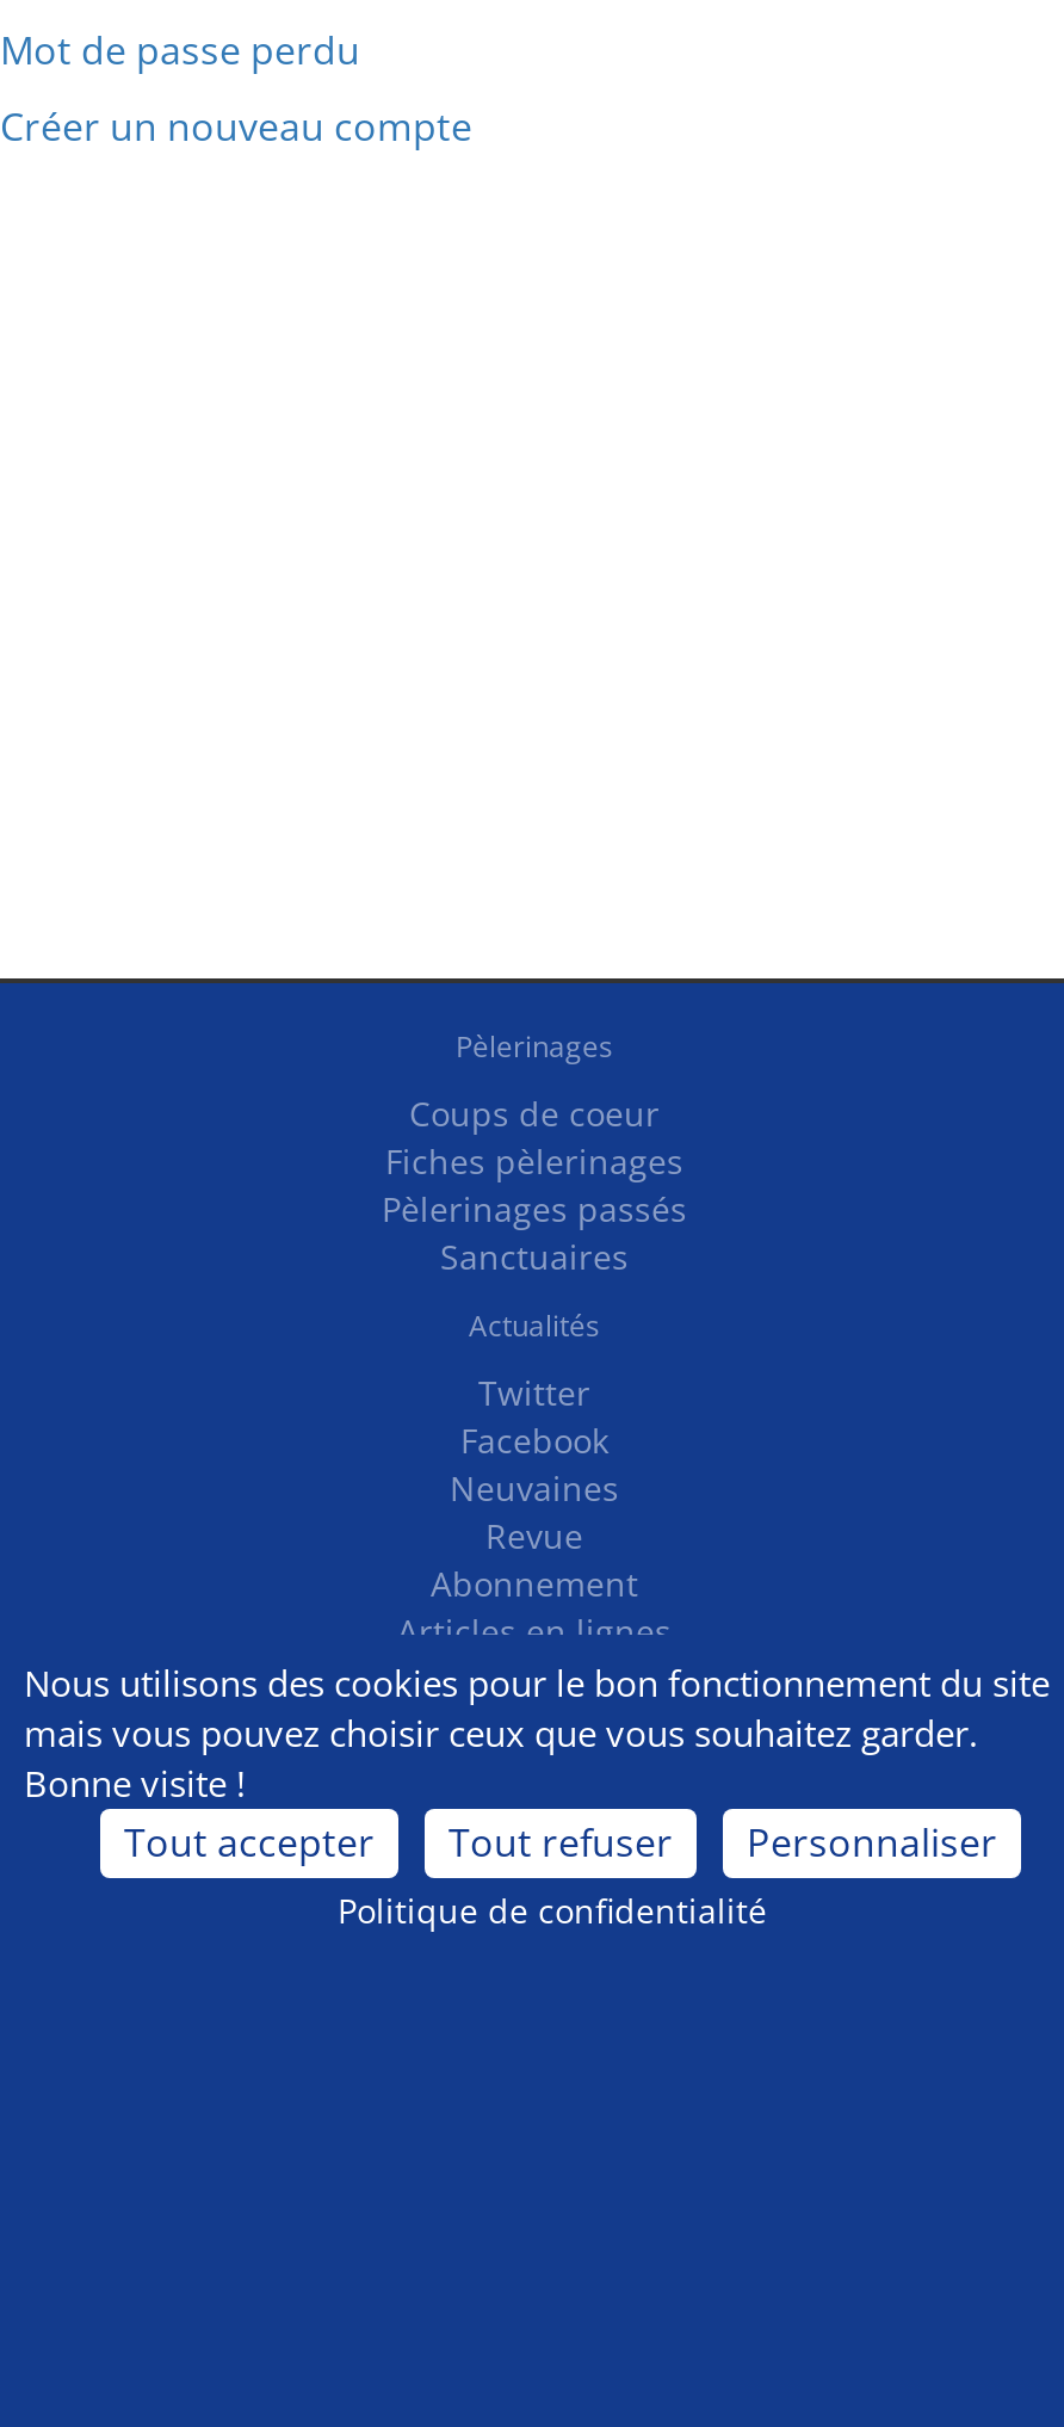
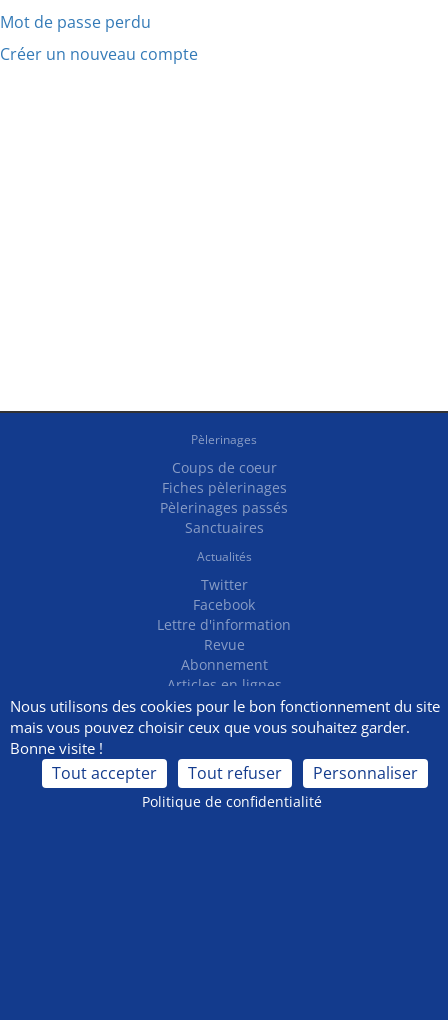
[450,1465,619,1511] Neuvaines -> [157,615,291,634] Lettre d'information

